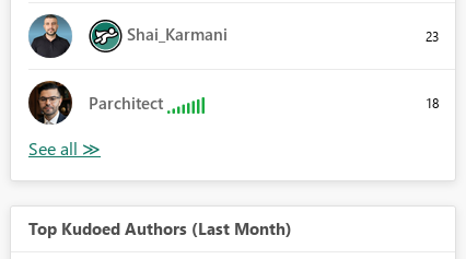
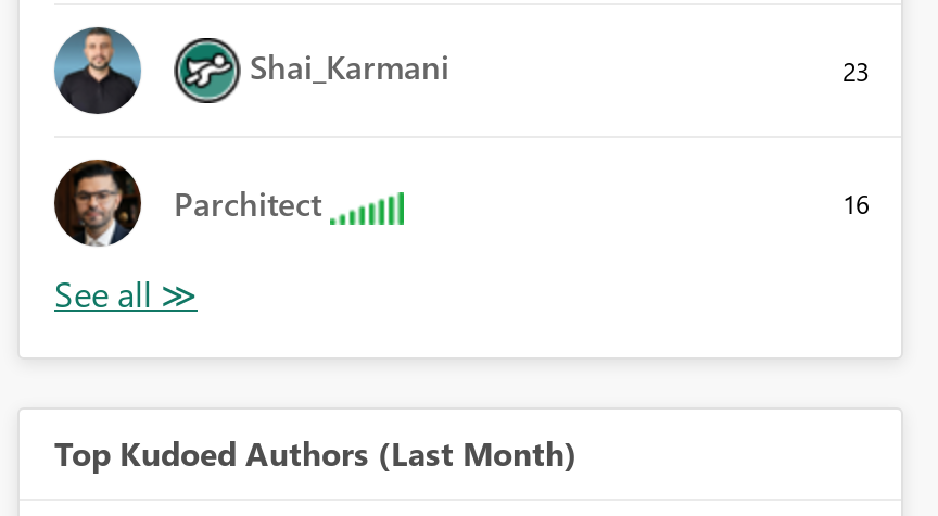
[426,94,439,111] 18 -> [842,185,869,220] 16

